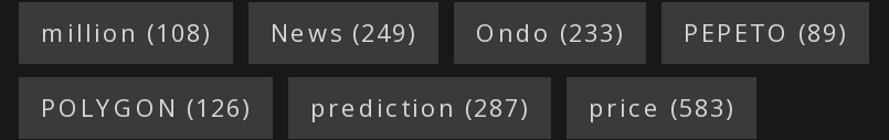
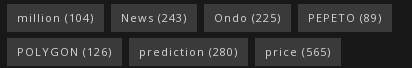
[41,14,211,47] million (108) -> [17,9,94,24] million (104)
[271,14,416,47] News (249) -> [121,9,187,24] News (243)
[476,14,624,47] Ondo (233) -> [214,9,281,24] Ondo (225)
[310,89,529,122] prediction (287) -> [139,43,238,58] prediction (280)
[589,89,734,122] price (583) -> [265,43,331,58] price (565)

